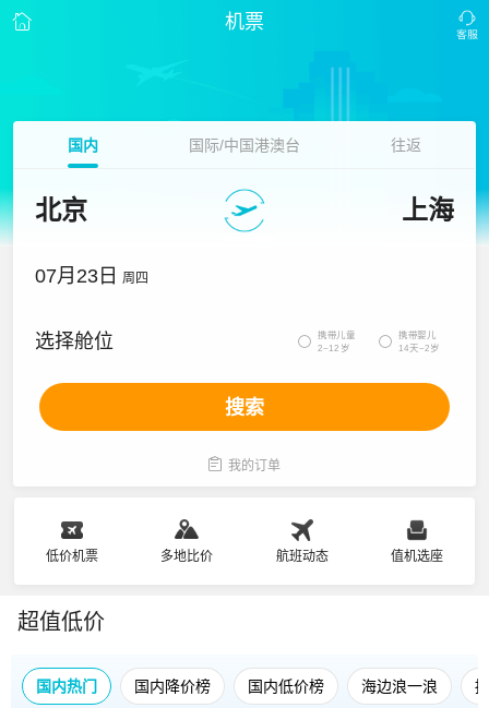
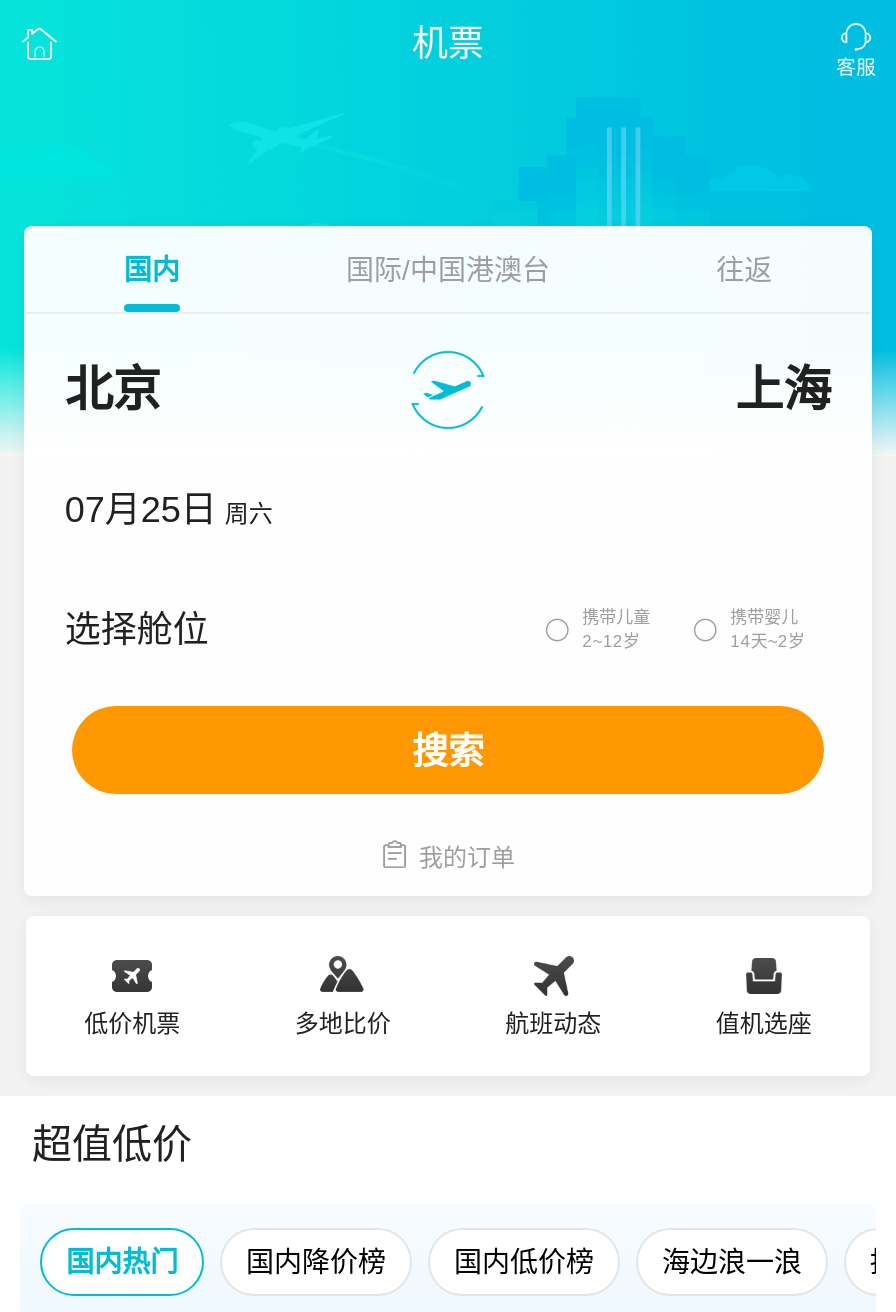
[35,265,149,287] 07月23日 周四 -> [65,490,273,530] 07月25日 周六

